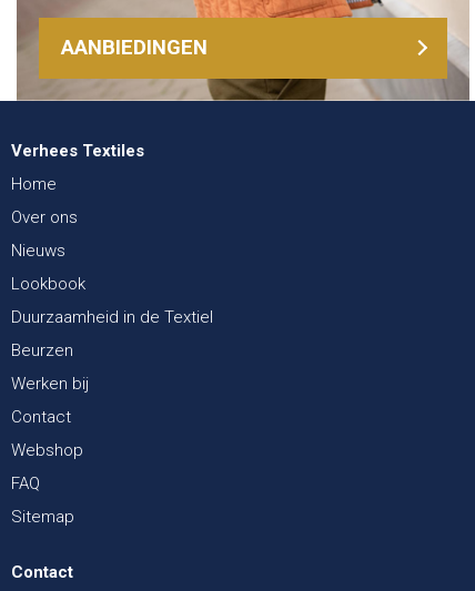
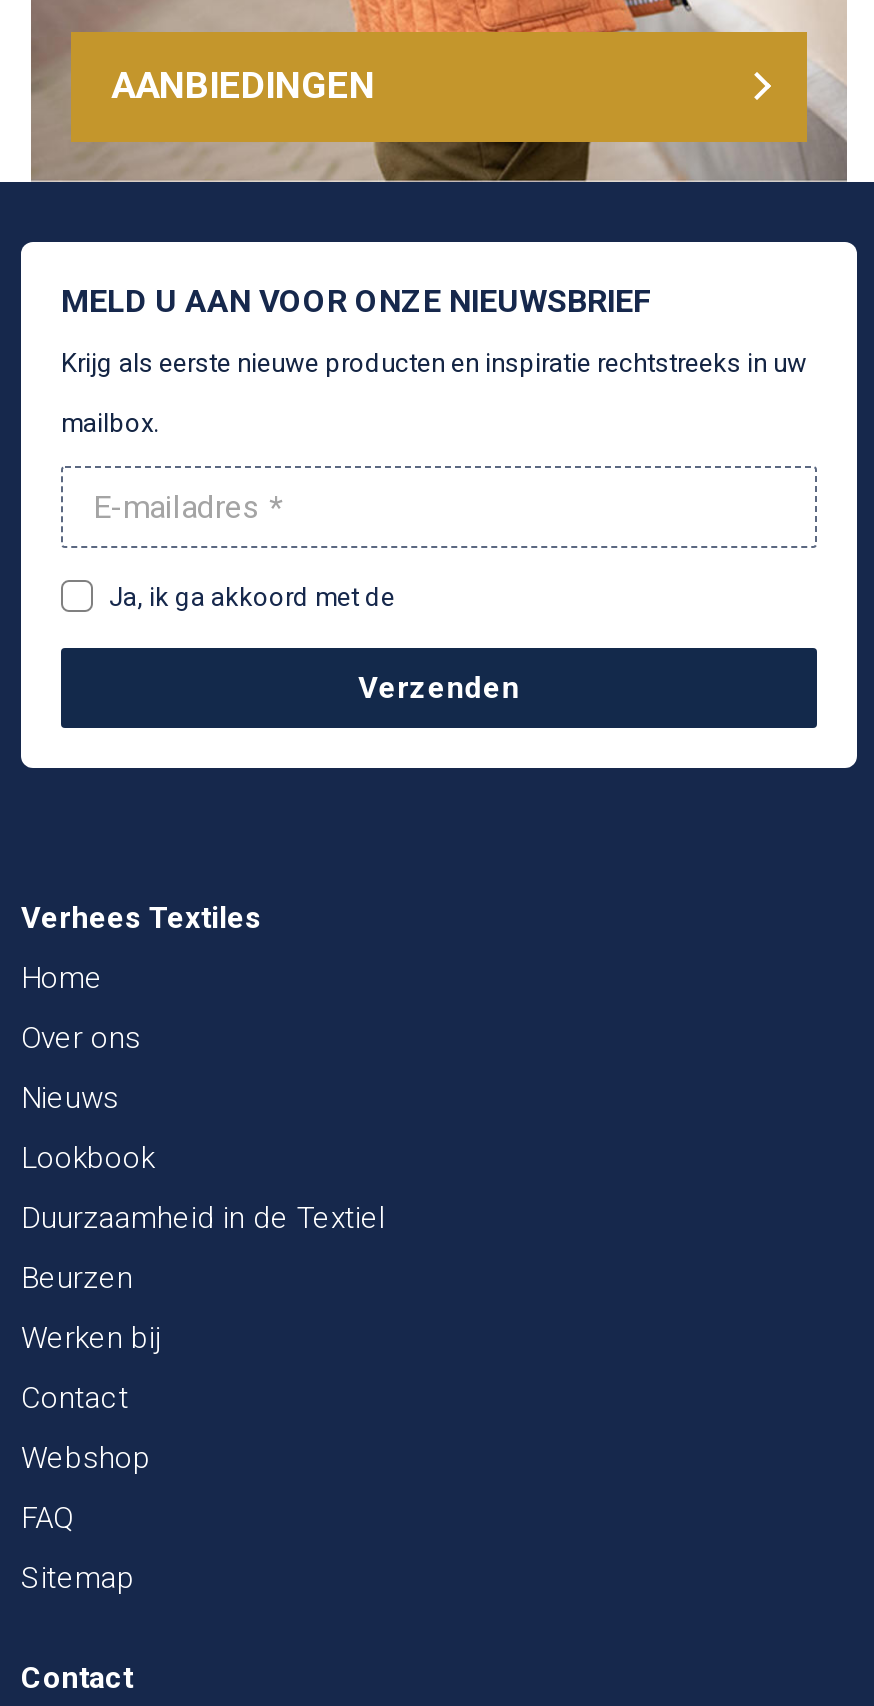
none -> [19,240,859,770] [image] | MELD U AAN VOOR ONZE NIEUWSBRIEF | Krijg als eerste nieuwe producten en inspiratie rechtstreeks in uw | mailbox.
none -> [109,582,520,706] Ja, ik ga akkoord met de | Verzenden

